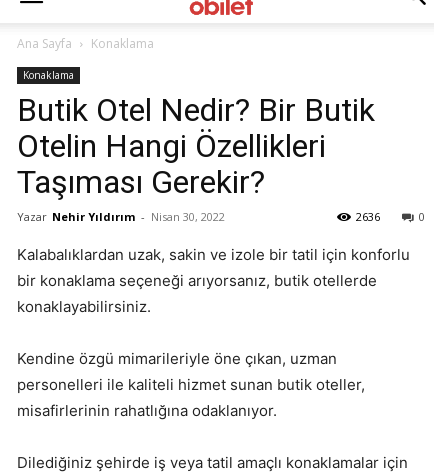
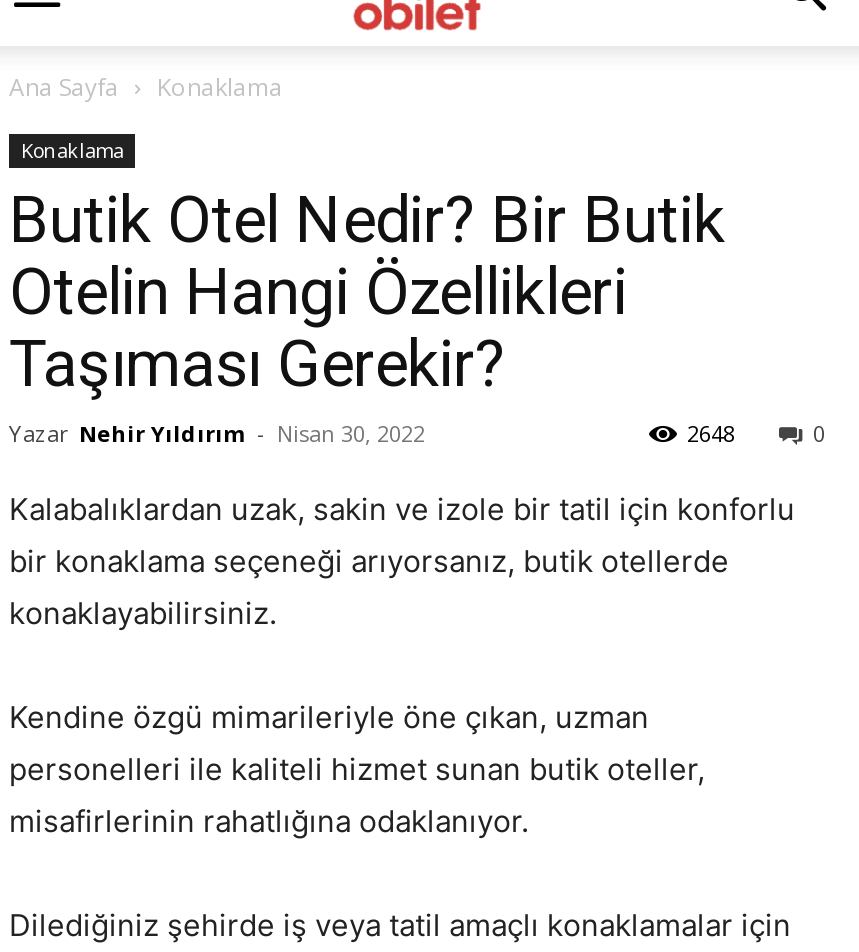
[356,209,380,224] 2636 -> [687,418,735,448] 2648

